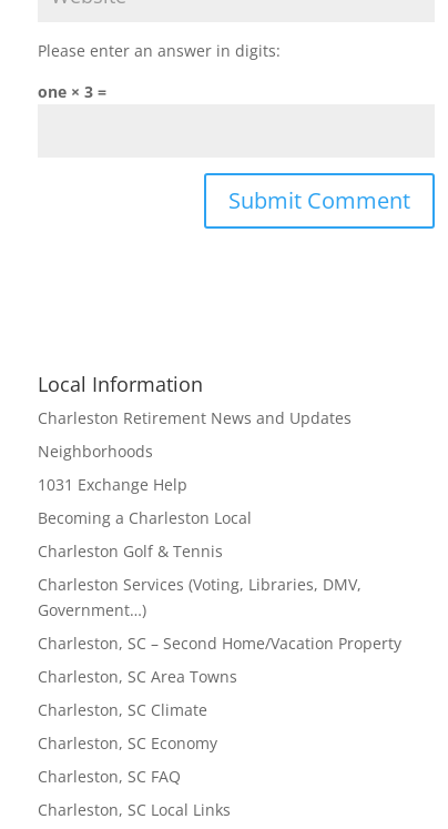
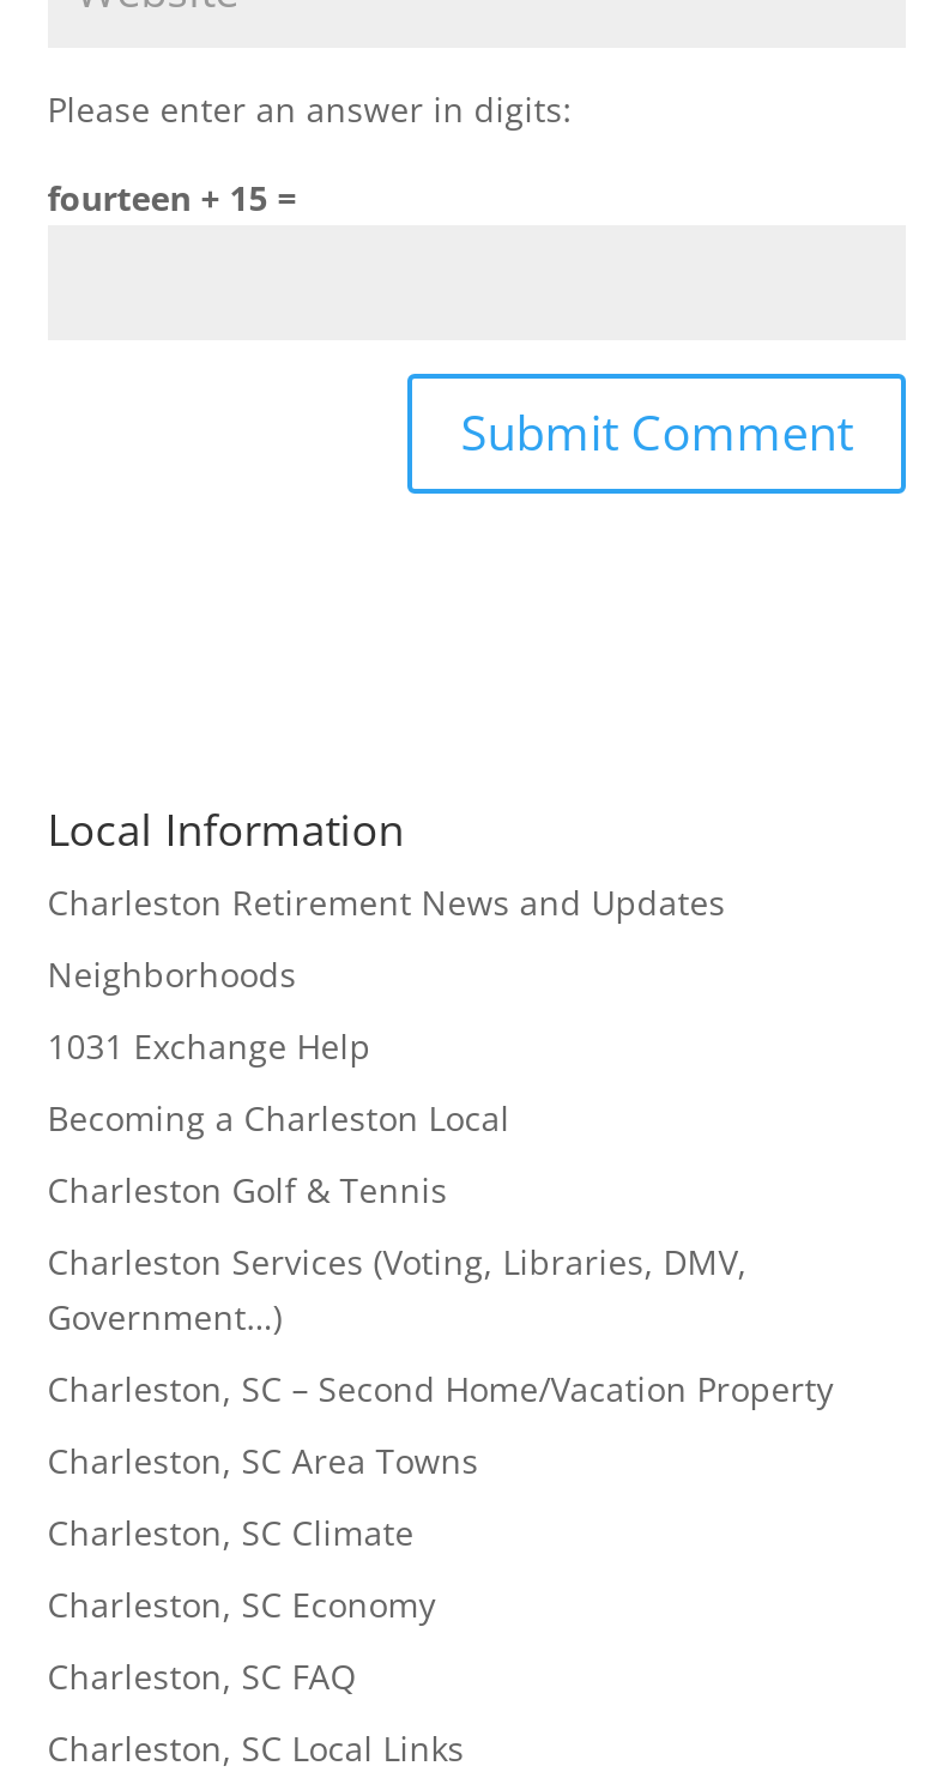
[37,81,106,102] one × 3 = -> [47,175,297,220] fourteen + 15 =

